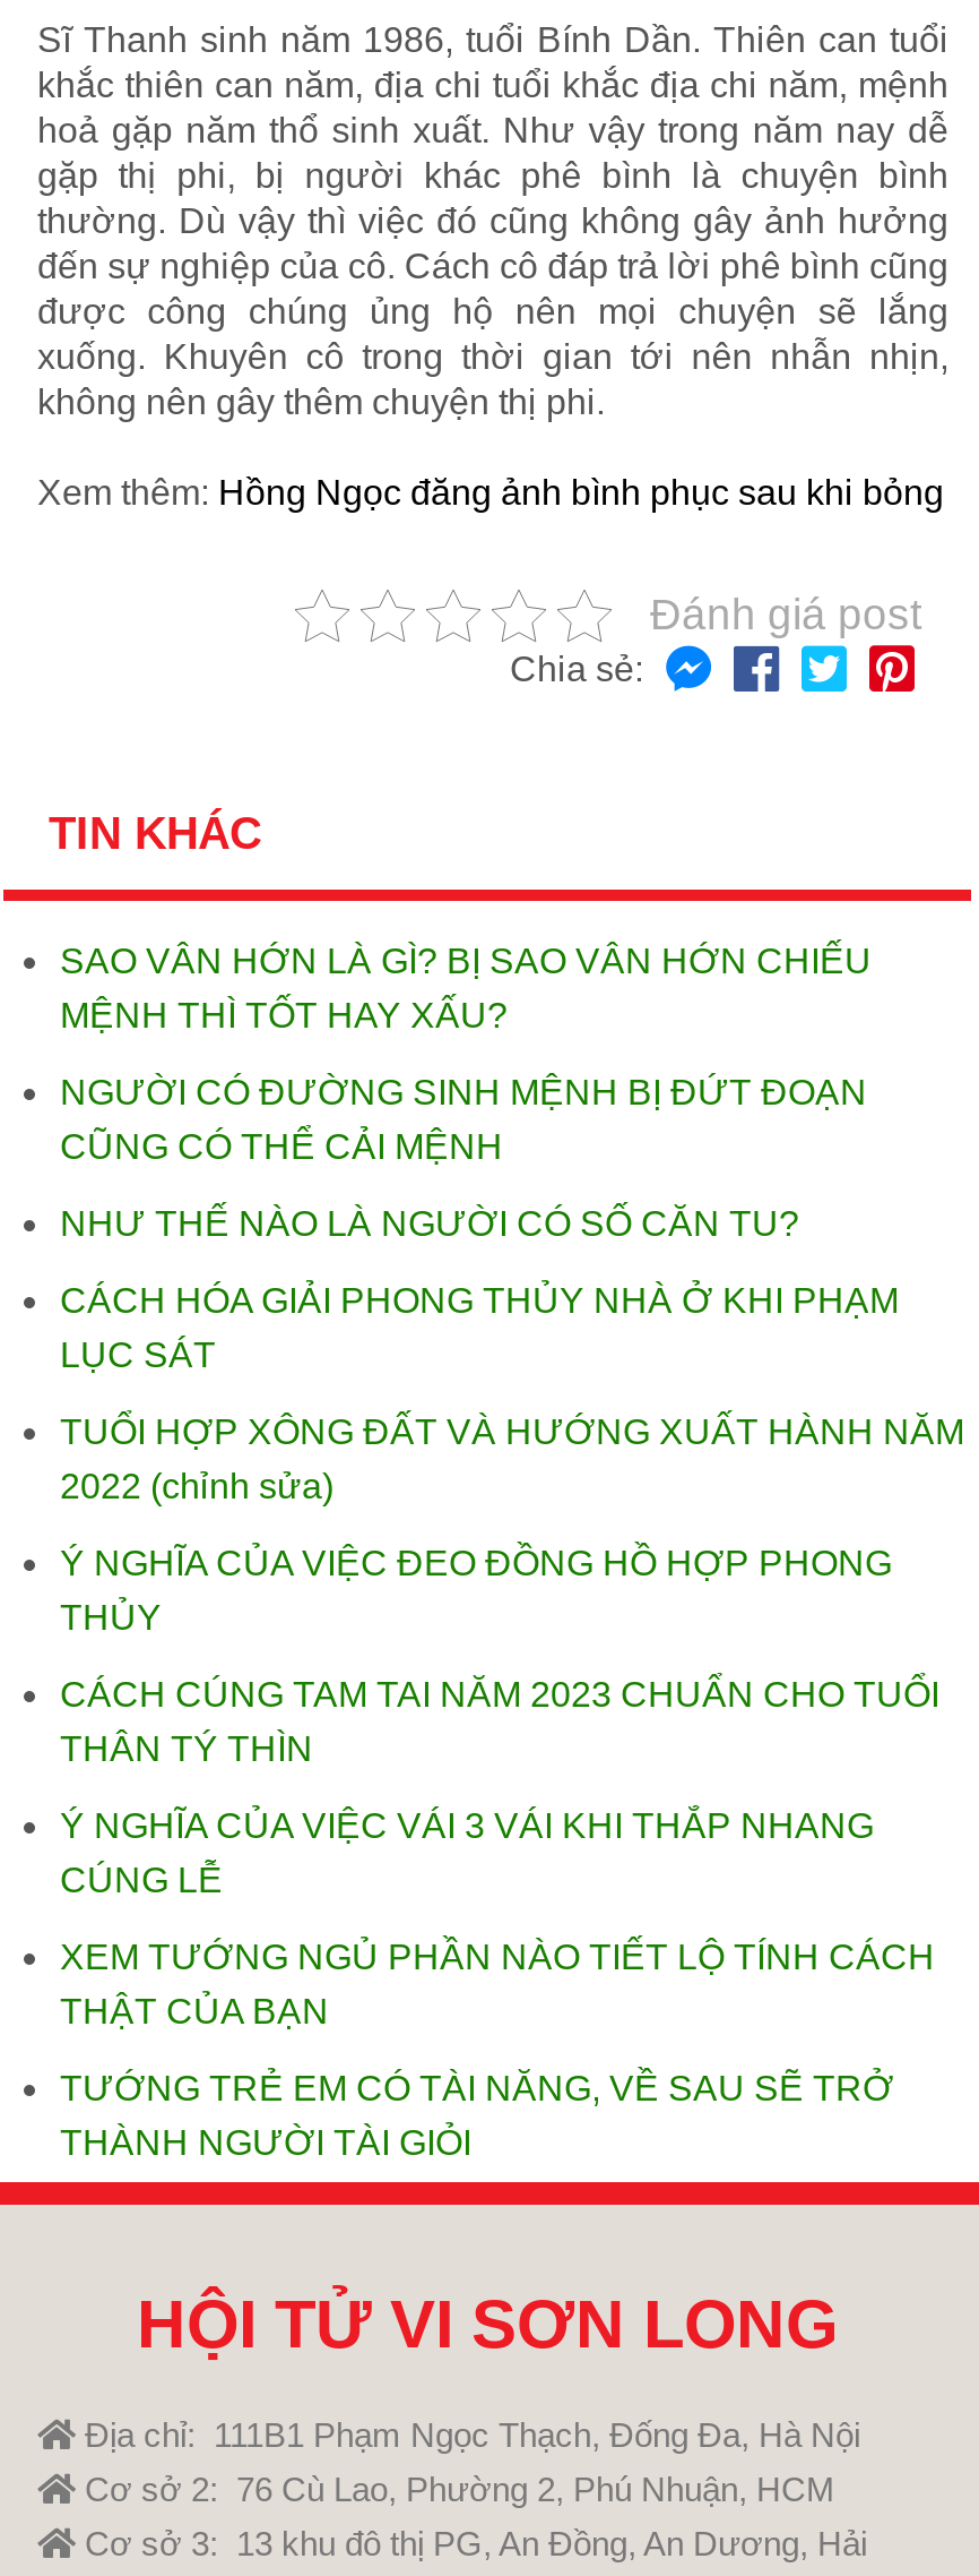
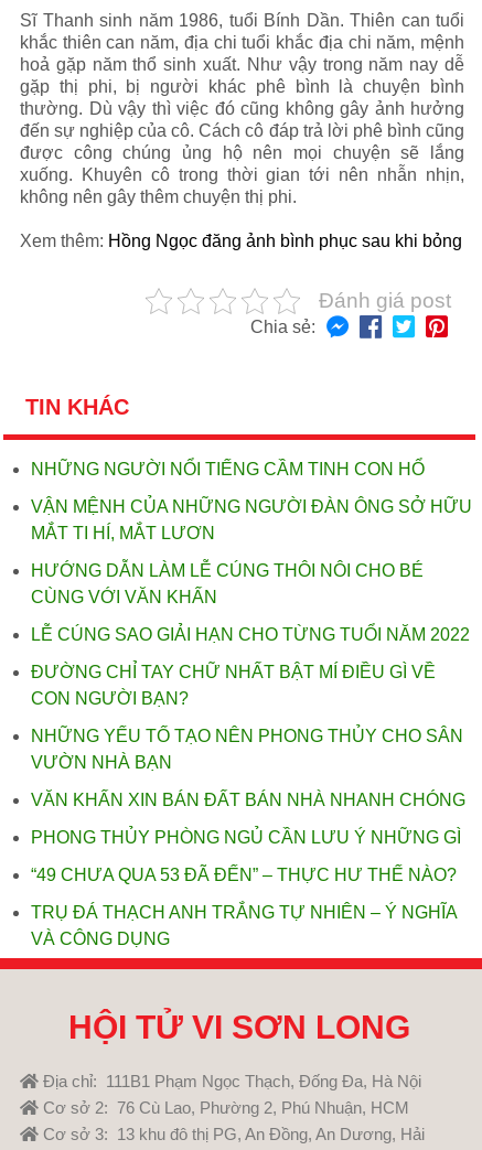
[60,943,872,1035] SAO VÂN HỚN LÀ GÌ? BỊ SAO VÂN HỚN CHIẾU | MỆNH THÌ TỐT HAY XẤU? -> [31,460,425,479] NHỮNG NGƯỜI NỔI TIẾNG CẦM TINH CON HỔ
[60,1074,867,1167] NGƯỜI CÓ ĐƯỜNG SINH MỆNH BỊ ĐỨT ĐOẠN | CŨNG CÓ THỂ CẢI MỆNH -> [31,498,472,543] VẬN MỆNH CỦA NHỮNG NGƯỜI ĐÀN ÔNG SỞ HỮU | MẮT TI HÍ, MẮT LƯƠN
[60,1205,799,1244] NHƯ THẾ NÀO LÀ NGƯỜI CÓ SỐ CĂN TU? -> [31,562,424,607] HƯỚNG DẪN LÀM LỄ CÚNG THÔI NÔI CHO BÉ | CÙNG VỚI VĂN KHẤN
[60,1282,899,1375] CÁCH HÓA GIẢI PHONG THỦY NHÀ Ở KHI PHẠM | LỤC SÁT -> [31,626,470,644] LỄ CÚNG SAO GIẢI HẠN CHO TỪNG TUỔI NĂM 2022
[60,1413,964,1506] TUỔI HỢP XÔNG ĐẤT VÀ HƯỚNG XUẤT HÀNH NĂM | 2022 (chỉnh sửa) -> [31,663,436,708] ĐƯỜNG CHỈ TAY CHỮ NHẤT BẬT MÍ ĐIỀU GÌ VỀ | CON NGƯỜI BẠN?
[60,1545,892,1638] Ý NGHĨA CỦA VIỆC ĐEO ĐỒNG HỒ HỢP PHONG | THỦY -> [31,727,463,772] NHỮNG YẾU TỐ TẠO NÊN PHONG THỦY CHO SÂN | VƯỜN NHÀ BẠN
[60,1676,939,1769] CÁCH CÚNG TAM TAI NĂM 2023 CHUẨN CHO TUỔI | THÂN TÝ THÌN -> [31,791,465,810] VĂN KHẤN XIN BÁN ĐẤT BÁN NHÀ NHANH CHÓNG
[60,1807,874,1900] Ý NGHĨA CỦA VIỆC VÁI 3 VÁI KHI THẮP NHANG | CÚNG LỄ -> [31,828,461,847] PHONG THỦY PHÒNG NGỦ CẦN LƯU Ý NHỮNG GÌ
[60,1939,935,2031] XEM TƯỚNG NGỦ PHẦN NÀO TIẾT LỘ TÍNH CÁCH | THẬT CỦA BẠN -> [31,866,457,885] “49 CHƯA QUA 53 ĐÃ ĐẾN” – THỰC HƯ THẾ NÀO?
[60,2070,894,2163] TƯỚNG TRẺ EM CÓ TÀI NĂNG, VỀ SAU SẼ TRỞ | THÀNH NGƯỜI TÀI GIỎI -> [31,903,457,949] TRỤ ĐÁ THẠCH ANH TRẮNG TỰ NHIÊN – Ý NGHĨA | VÀ CÔNG DỤNG

